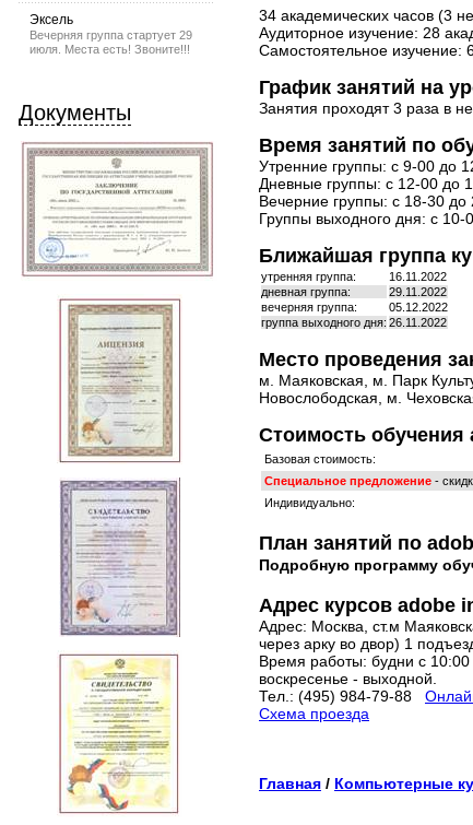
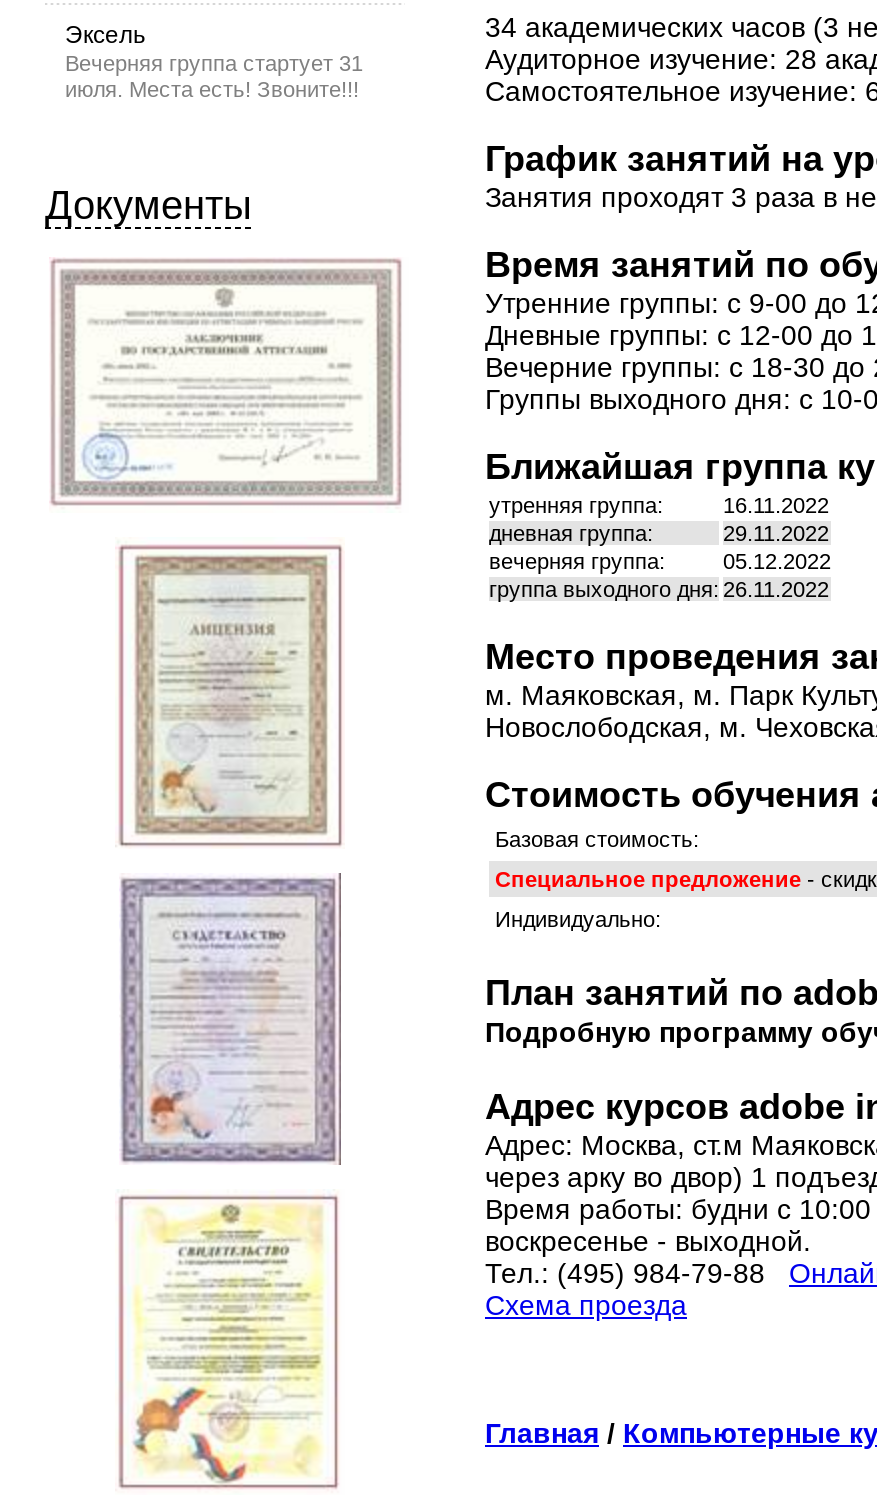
[29,28,192,42] Вечерняя группа стартует 29 -> [65,51,363,75] Вечерняя группа стартует 31

